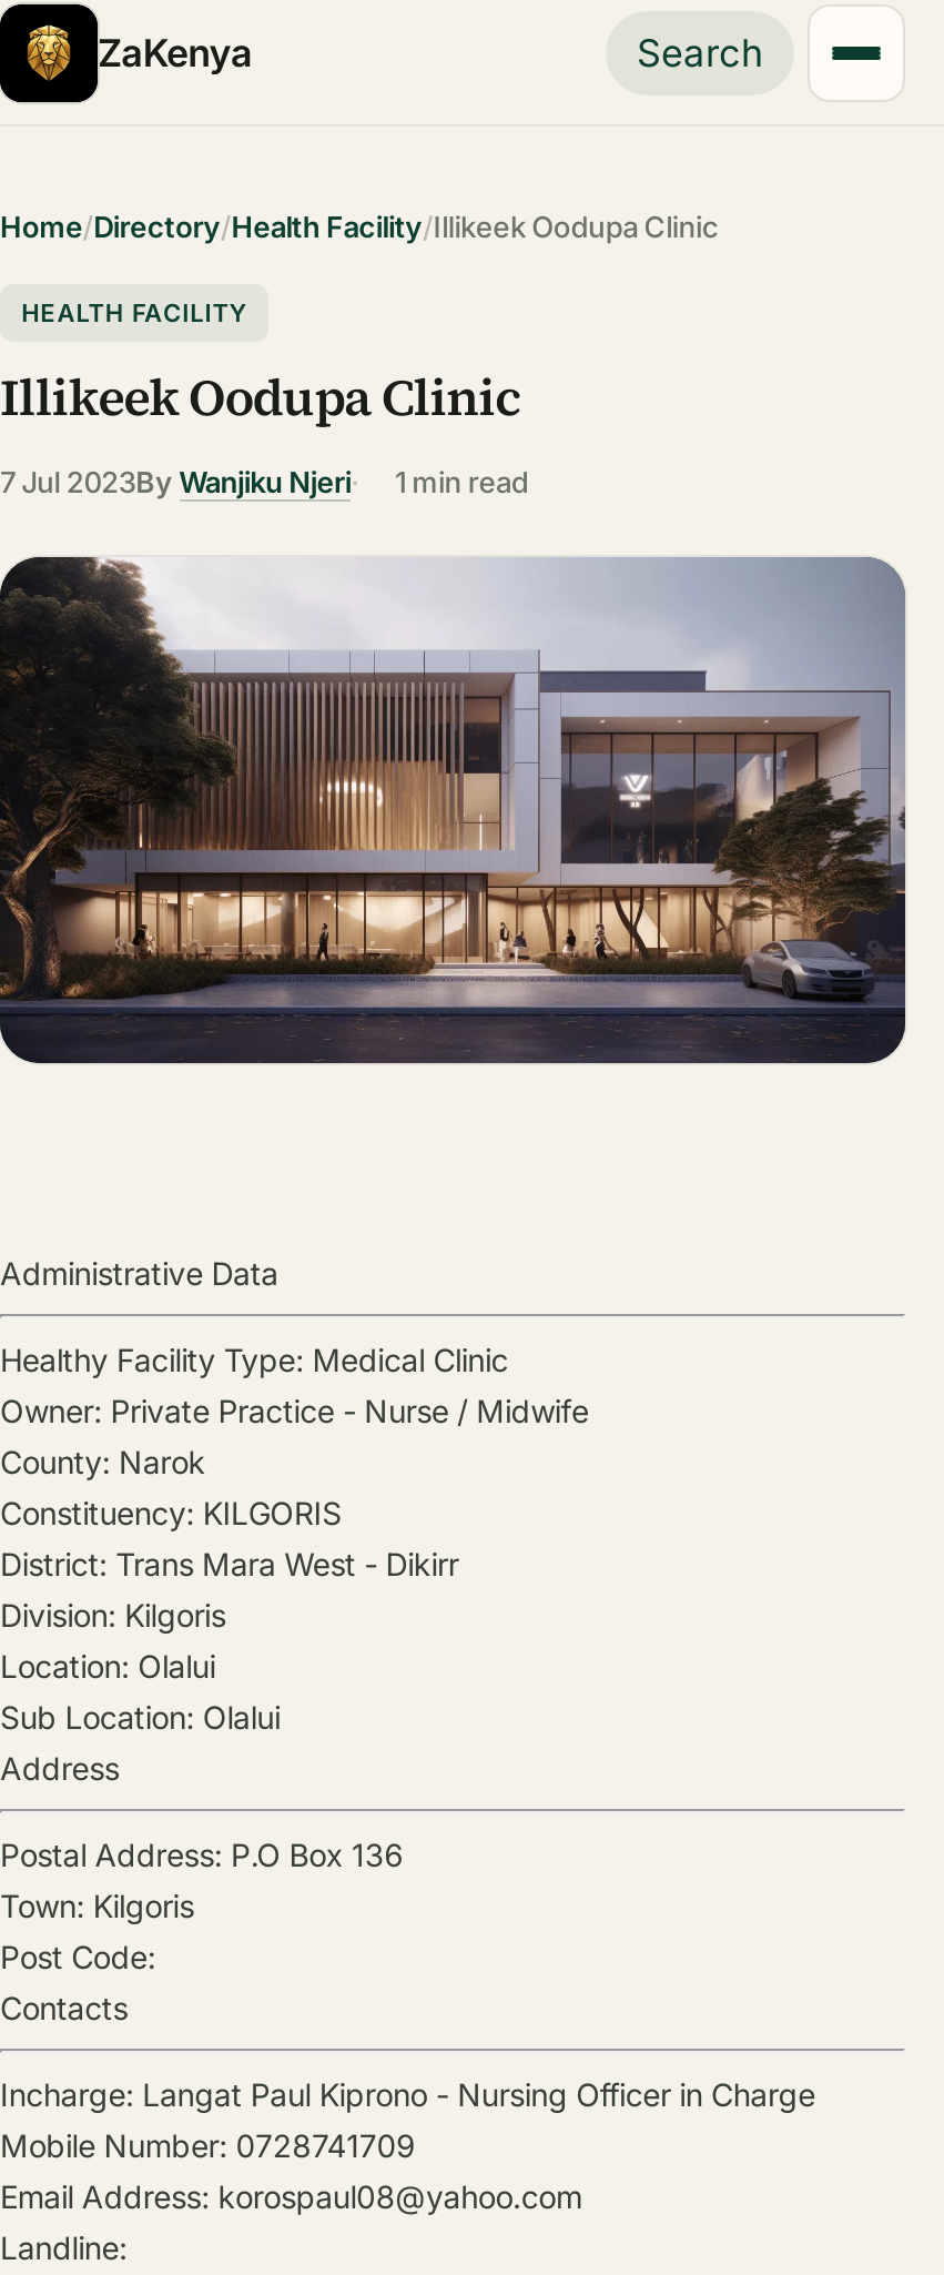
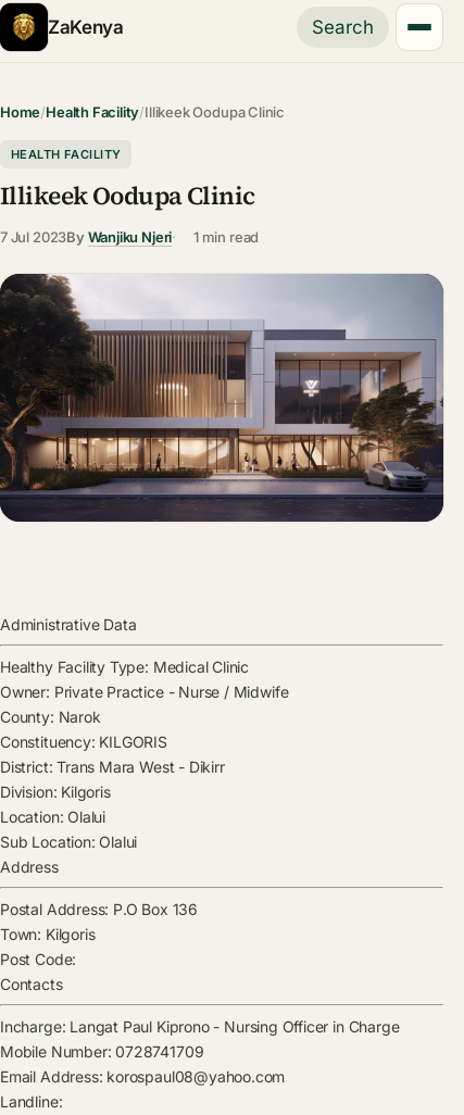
[0,209,719,244] Home / Directory / Health Facility / Illikeek Oodupa Clinic -> [0,103,285,121] Home / Health Facility / Illikeek Oodupa Clinic

